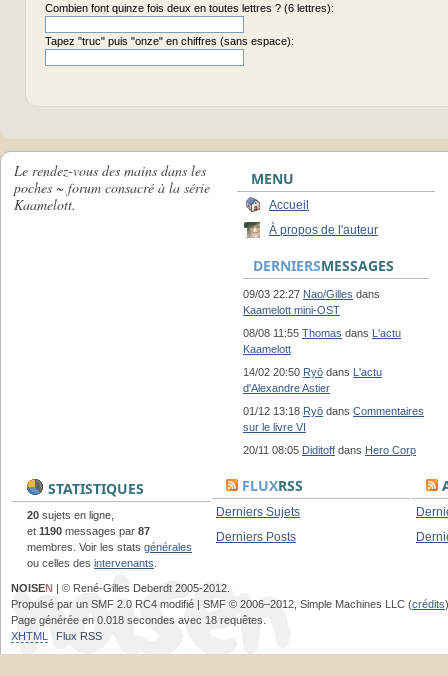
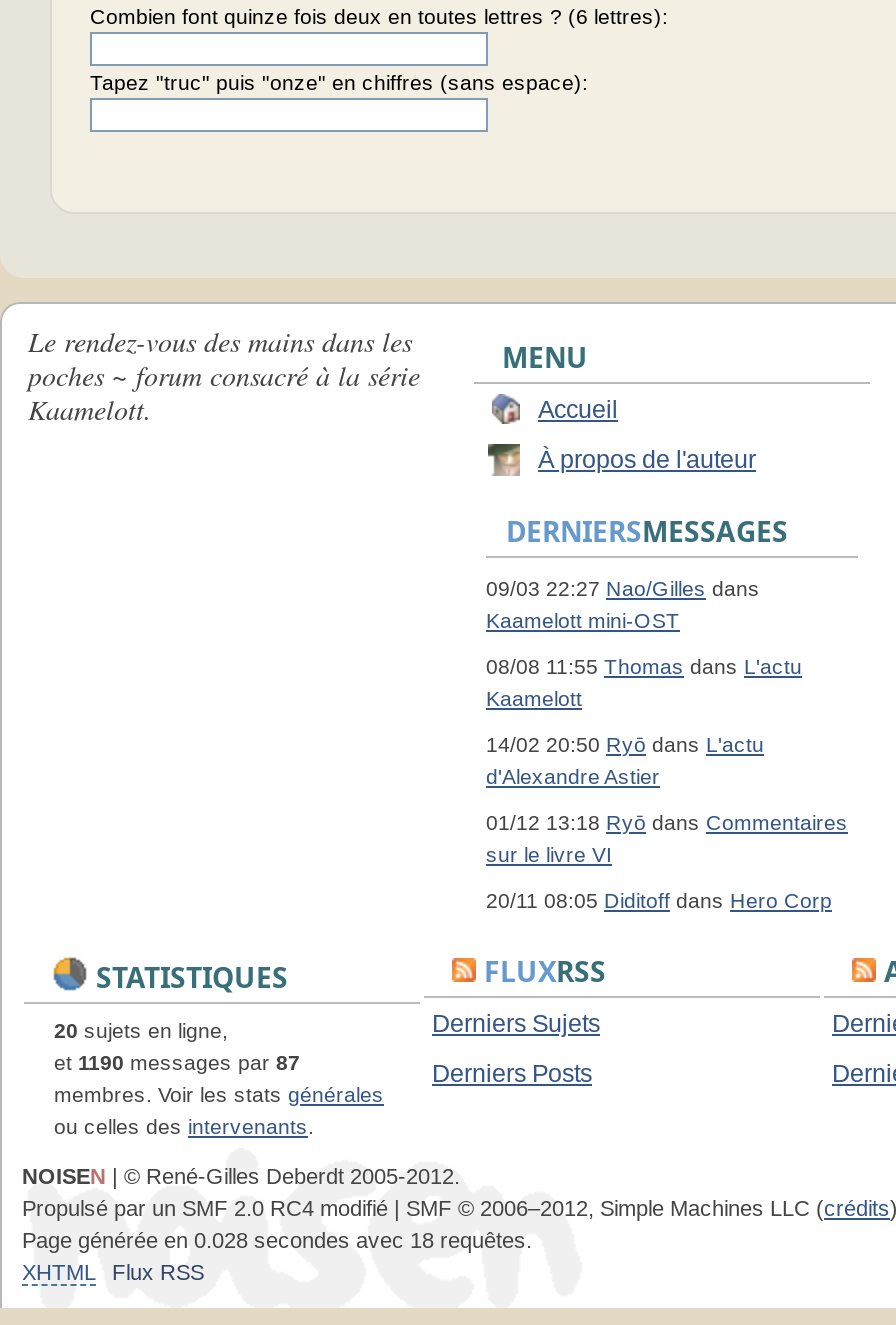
[11,614,266,626] Page générée en 0.018 secondes avec 18 requêtes. -> [22,1228,532,1252] Page générée en 0.028 secondes avec 18 requêtes.

